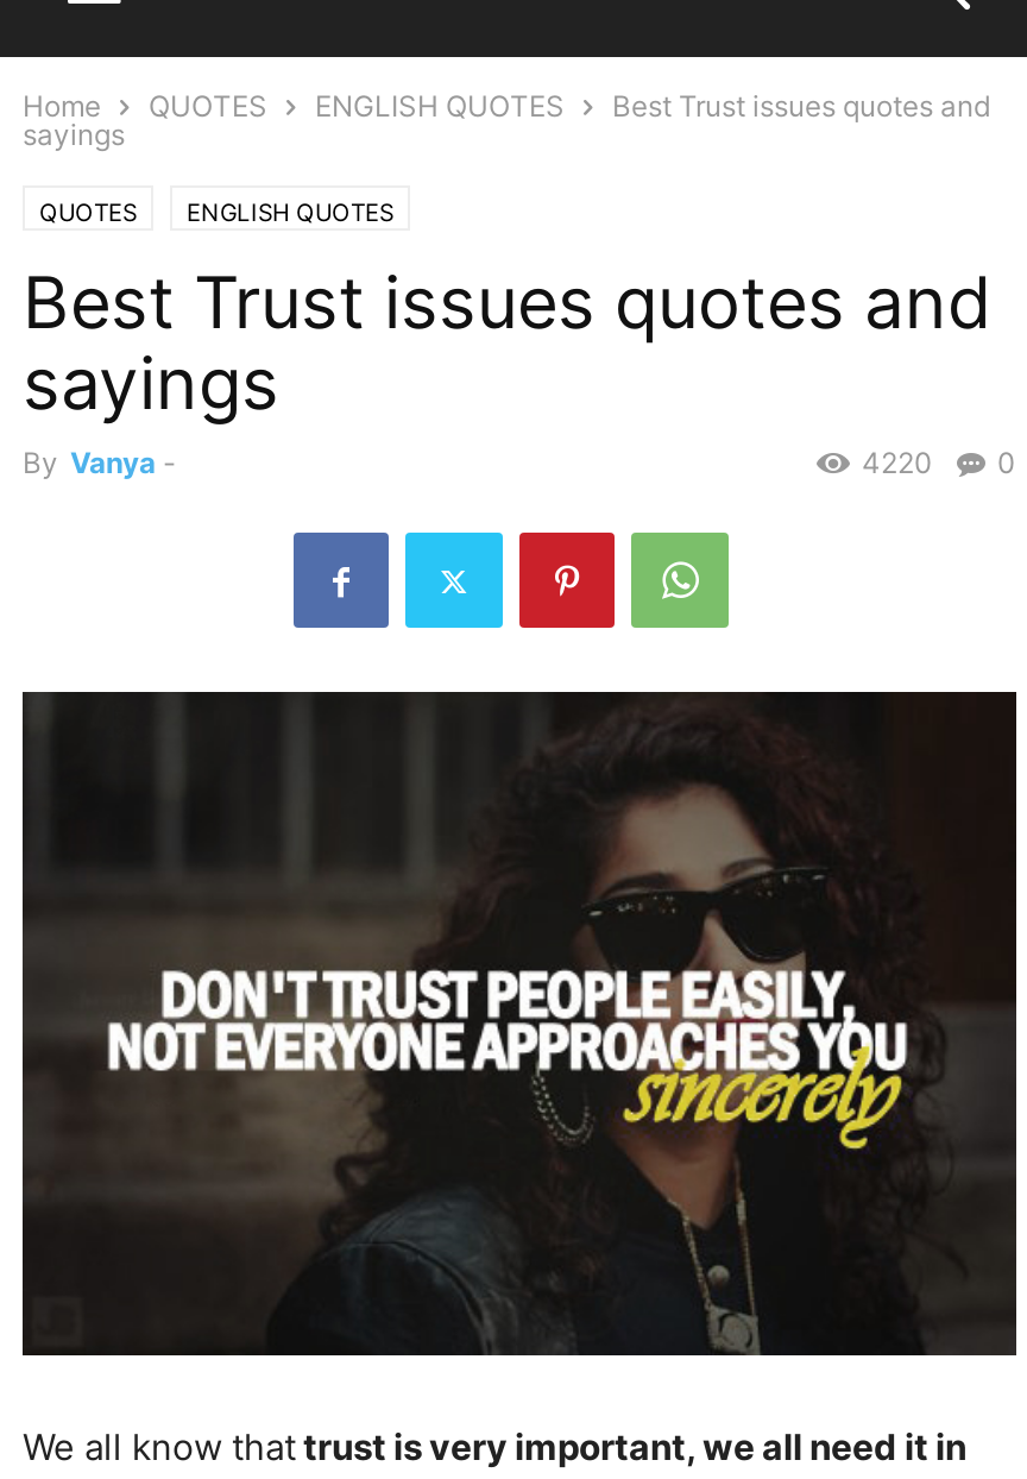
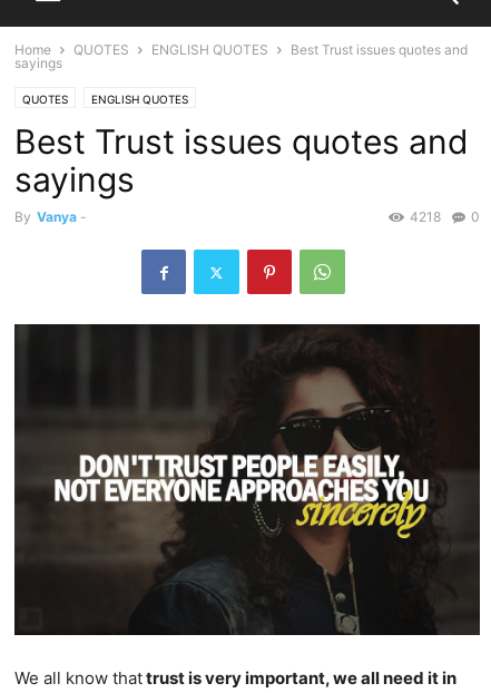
[862,445,1016,480] 4220 0 -> [410,208,480,225] 4218 0

